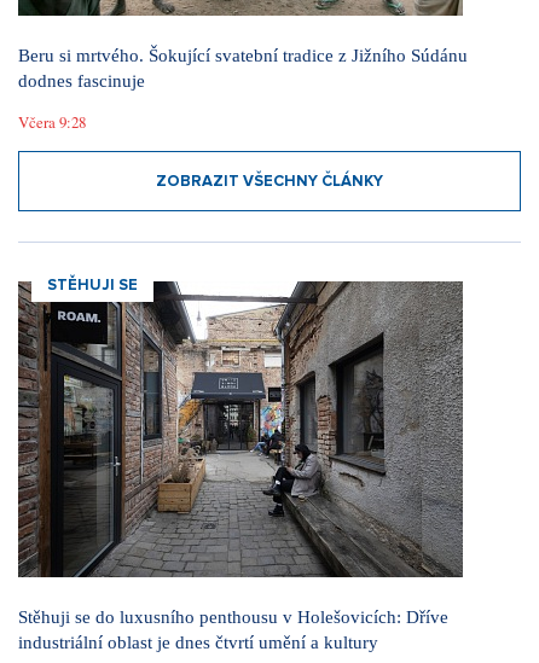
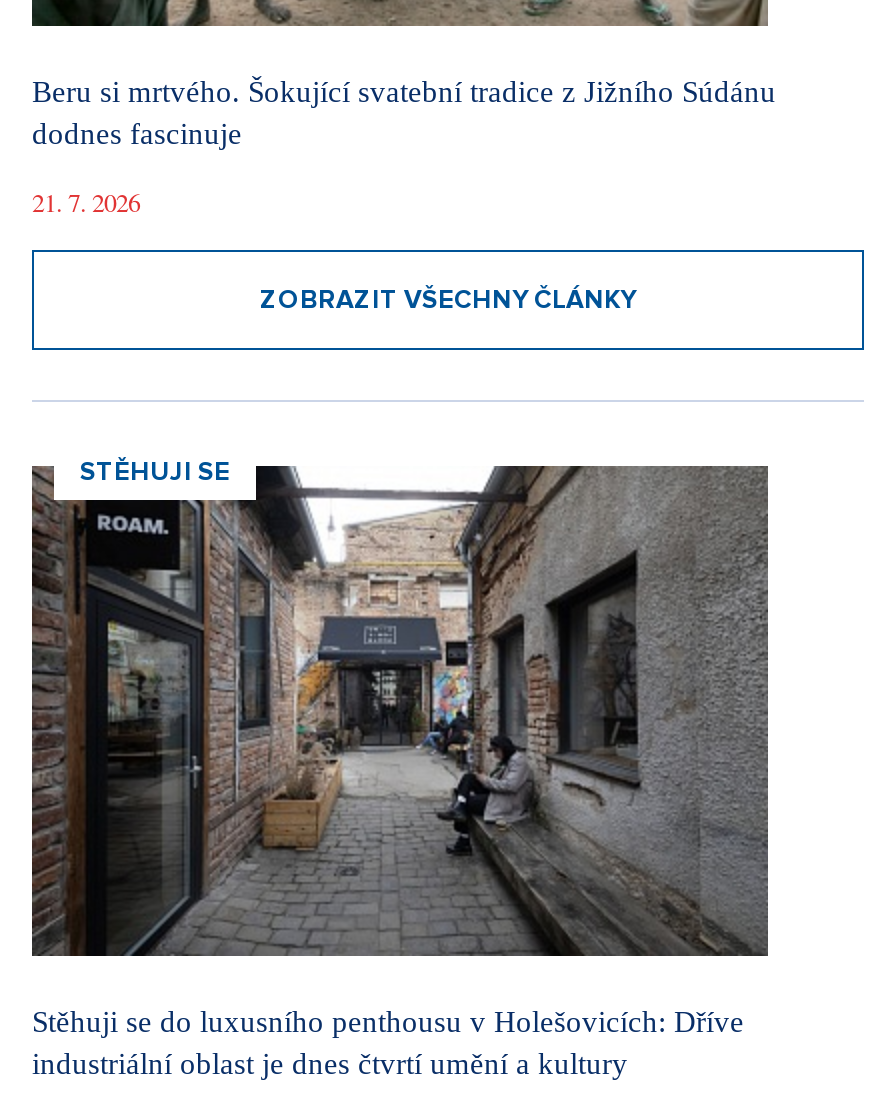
[18,111,86,133] Včera 9:28 -> [32,184,140,220] 21. 7. 2026

